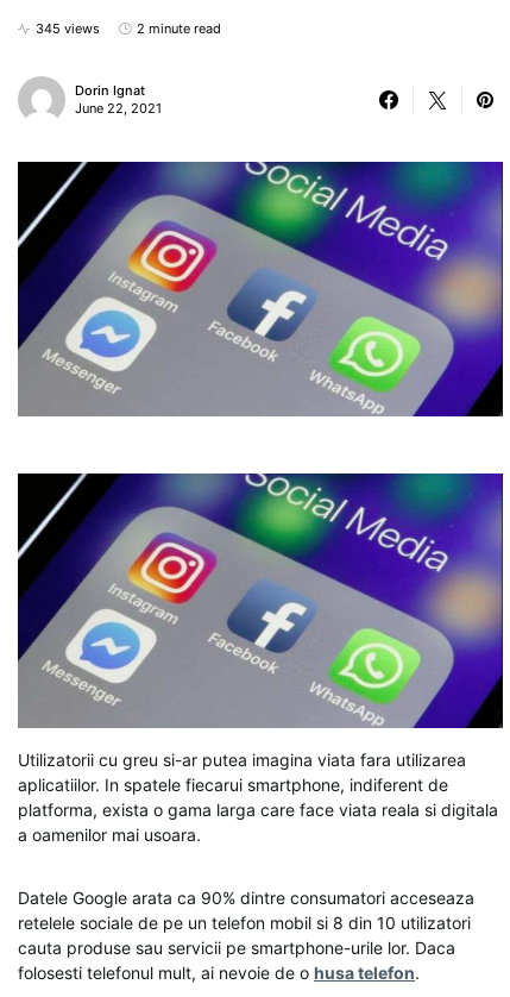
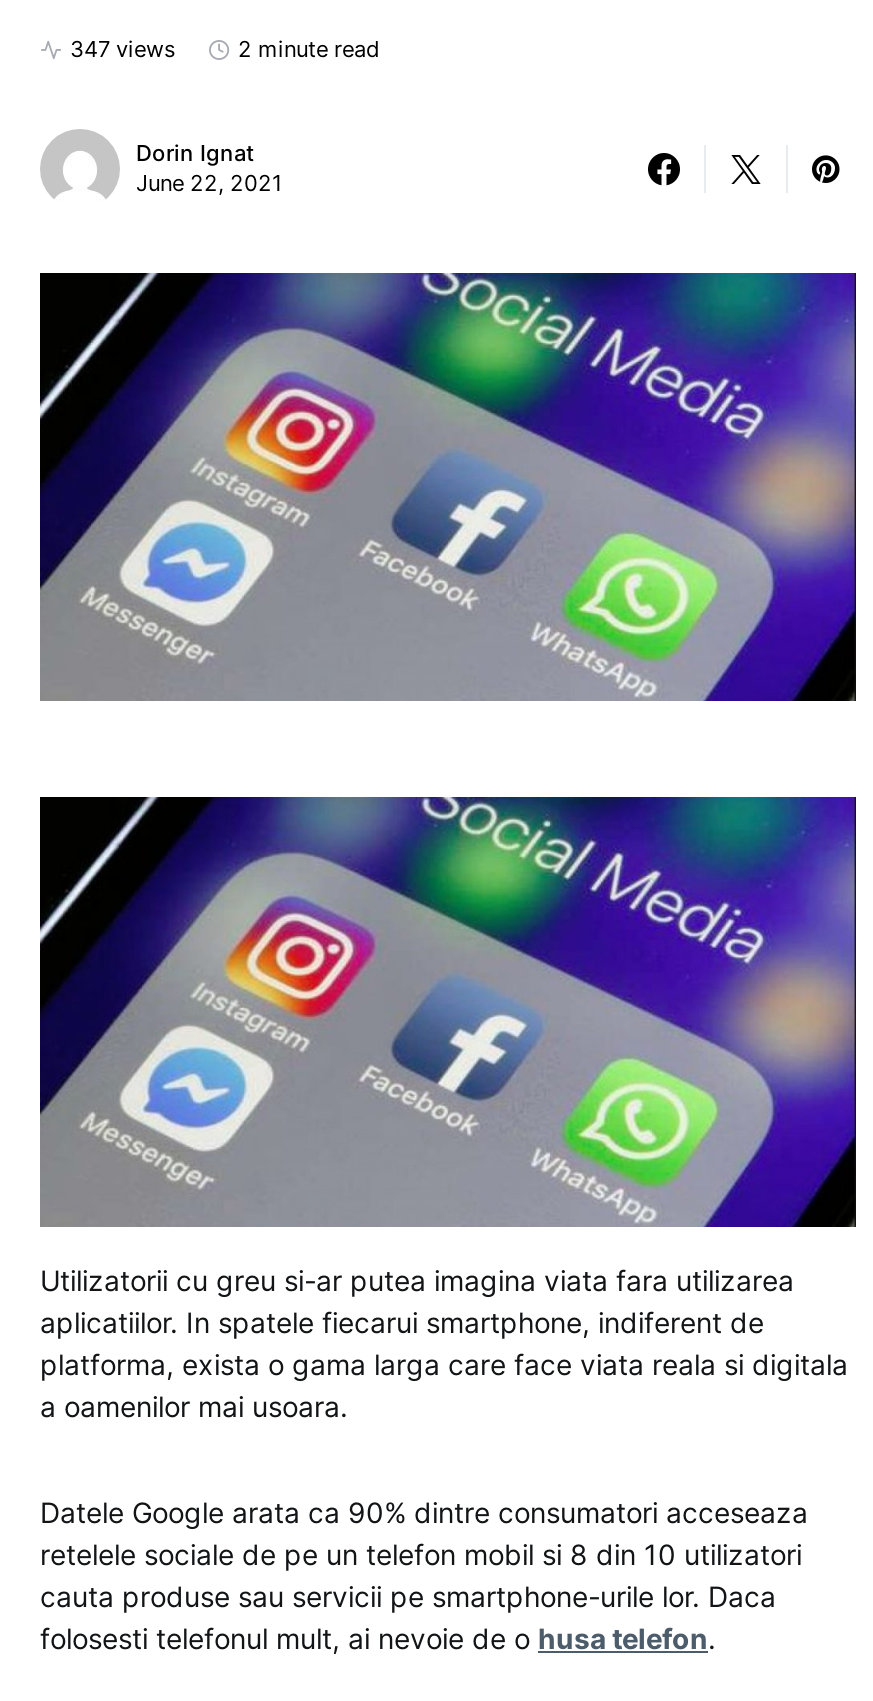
[36,20,100,37] 345 views -> [70,35,176,63] 347 views

